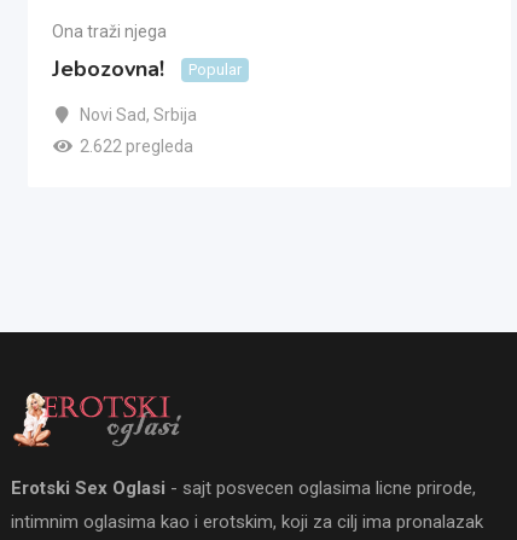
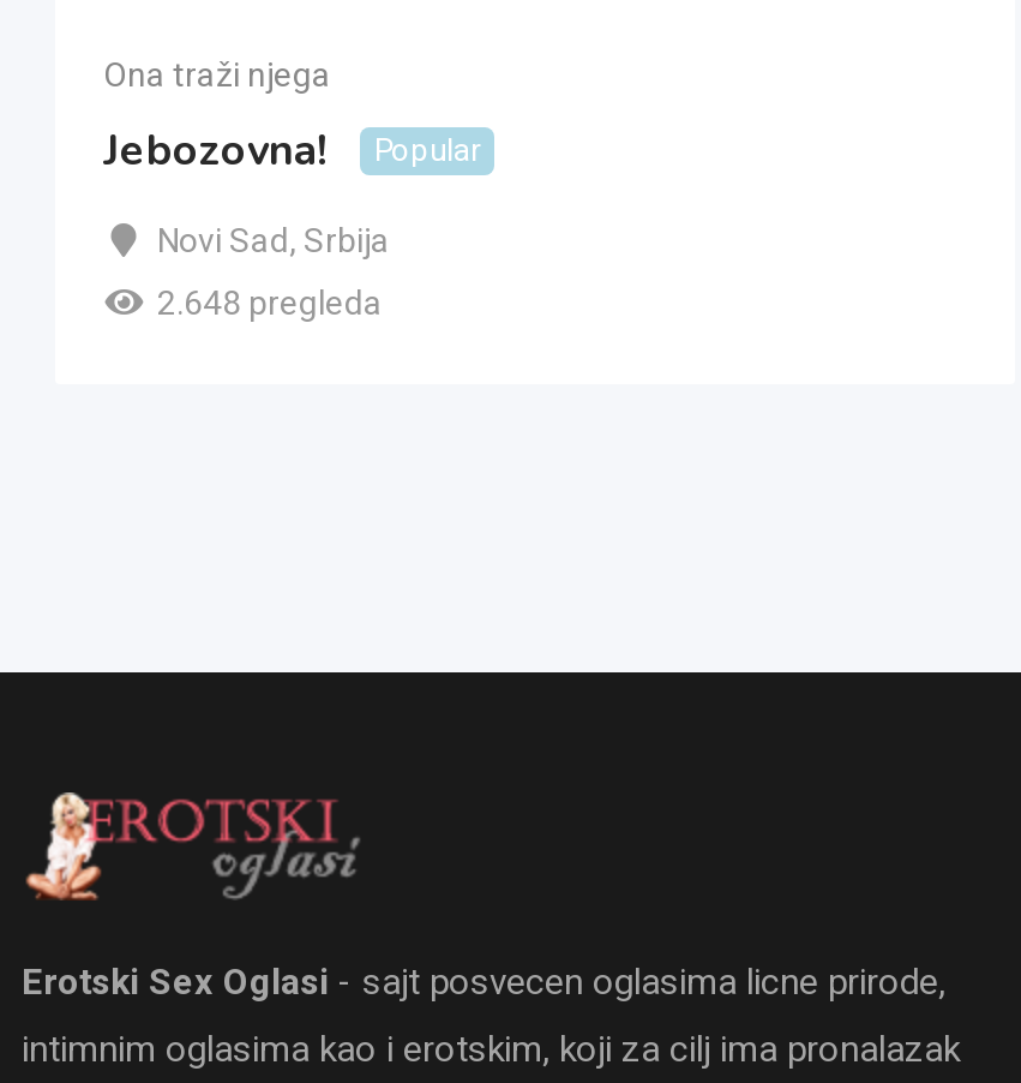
[79,137,193,156] 2.622 pregleda -> [157,283,383,322] 2.648 pregleda

